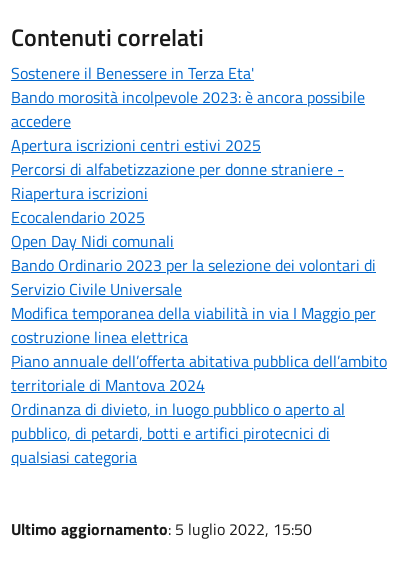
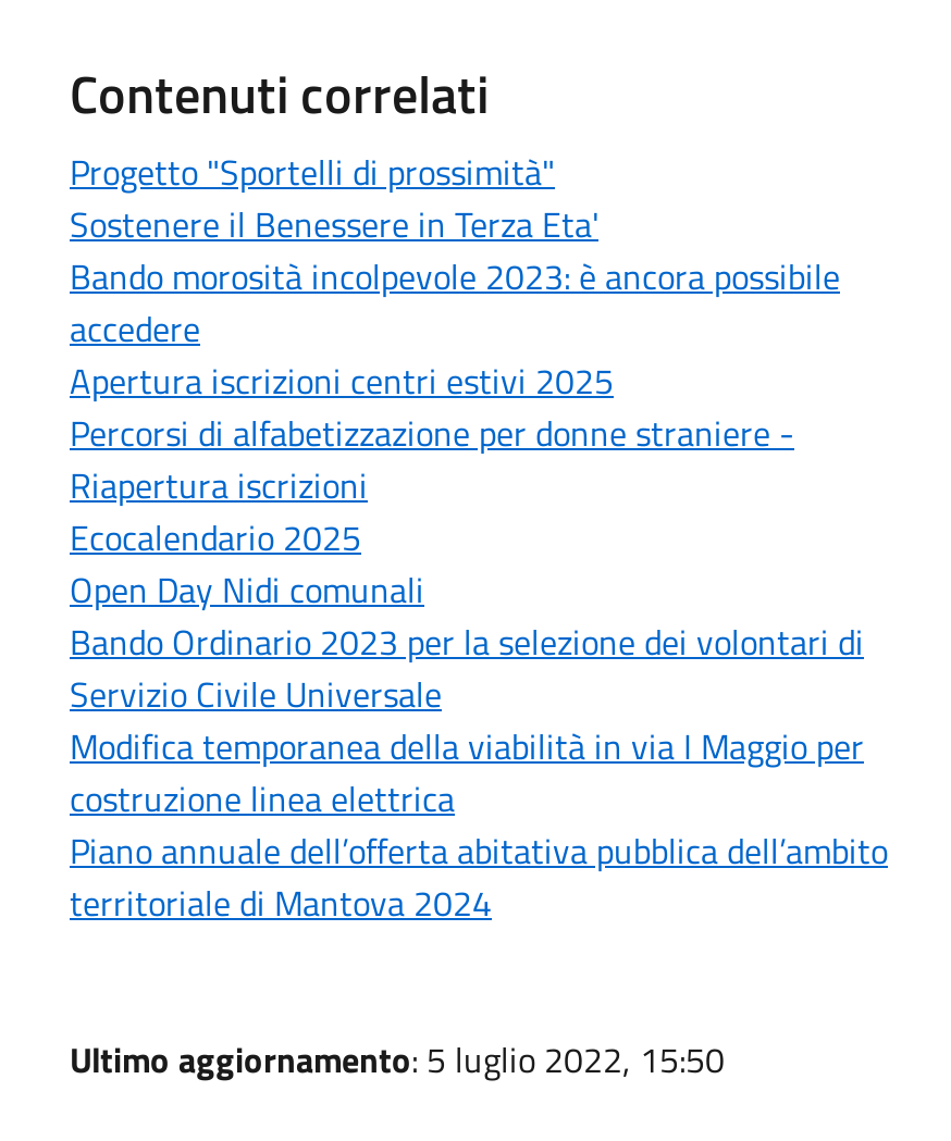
none -> [70,145,555,197] Progetto "Sportelli di prossimità"
moved [11,61,387,397] -> [70,197,888,928]: Sostenere il Benessere in Terza Eta' | Bando morosità incolpevole 2023: è ancora possibile | accedere | ... | Piano annuale dell’offerta abitativa pubblica dell’ambito | territoriale di Mantova 2024
[11,397,345,469] Ordinanza di divieto, in luogo pubblico o aperto al | pubblico, di petardi, botti e artifici pirotecnici di | qualsiasi categoria -> none

